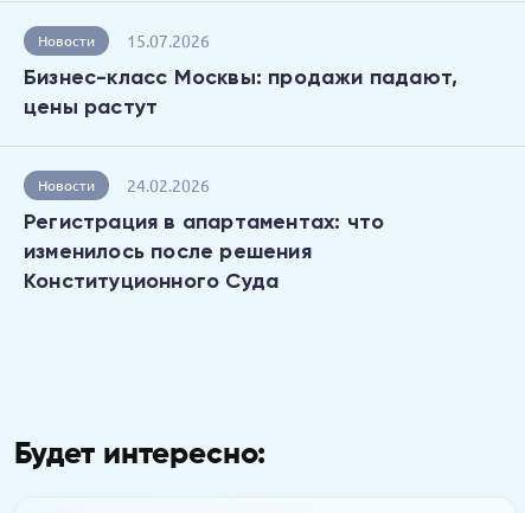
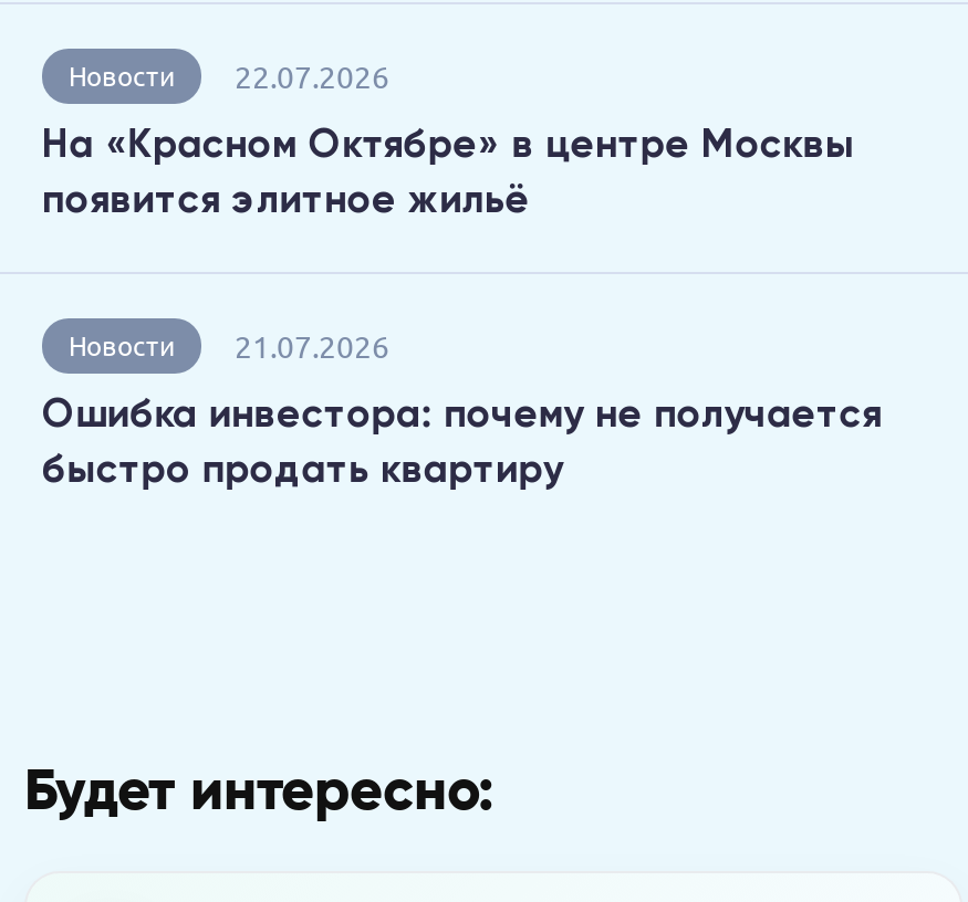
[38,30,210,52] Новости 15.07.2026 -> [69,56,389,96] Новости 22.07.2026
[24,64,458,120] Бизнес-класс Москвы: продажи падают, | цены растут -> [42,119,854,223] На «Красном Октябре» в центре Москвы | появится элитное жильё
[38,175,210,196] Новости 24.02.2026 -> [69,326,389,366] Новости 21.07.2026
[24,209,384,294] Регистрация в апартаментах: что | изменилось после решения | Конституционного Суда -> [42,389,882,493] Ошибка инвестора: почему не получается | быстро продать квартиру

